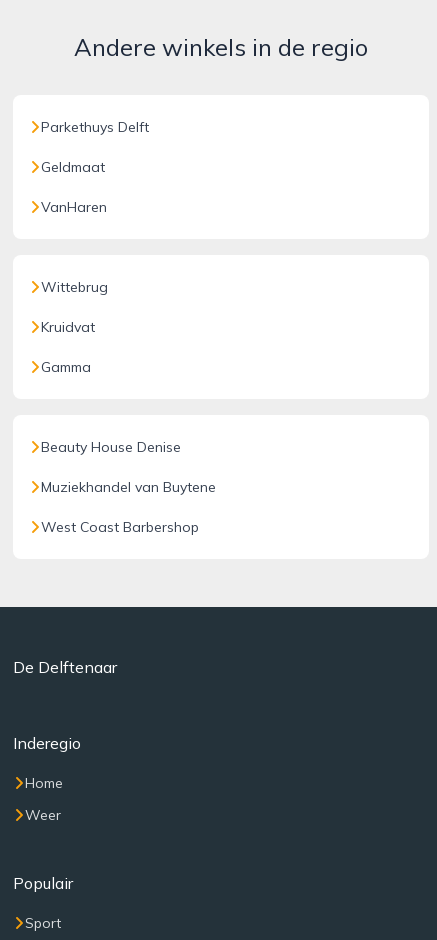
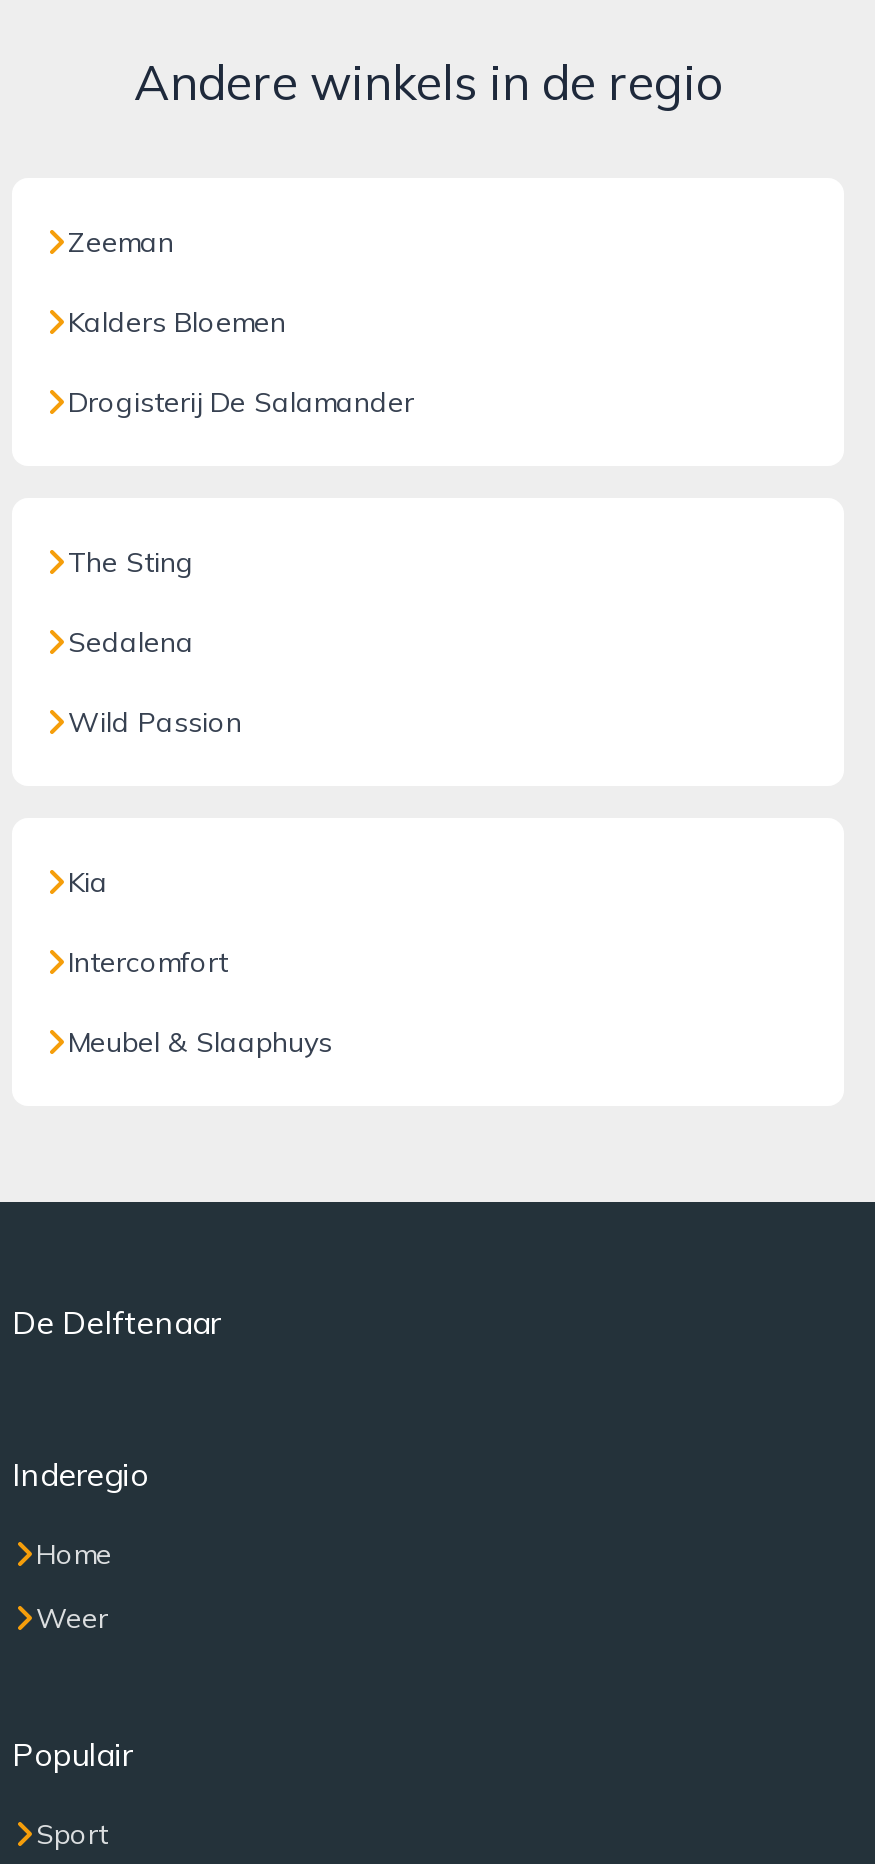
[41,118,149,136] Parkethuys Delft -> [68,224,174,260] Zeeman
[41,158,105,176] Geldmaat -> [68,304,286,340] Kalders Bloemen
[41,198,107,216] VanHaren -> [68,384,414,420] Drogisterij De Salamander
[41,278,108,296] Wittebrug -> [68,544,194,580] The Sting
[41,318,95,336] Kruidvat -> [68,624,194,660] Sedalena
[41,358,91,376] Gamma -> [68,704,242,740] Wild Passion
[41,438,181,456] Beauty House Denise -> [68,864,108,900] Kia
[41,478,216,496] Muziekhandel van Buytene -> [68,944,228,980] Intercomfort
[41,518,199,536] West Coast Barbershop -> [68,1024,332,1060] Meubel & Slaaphuys

